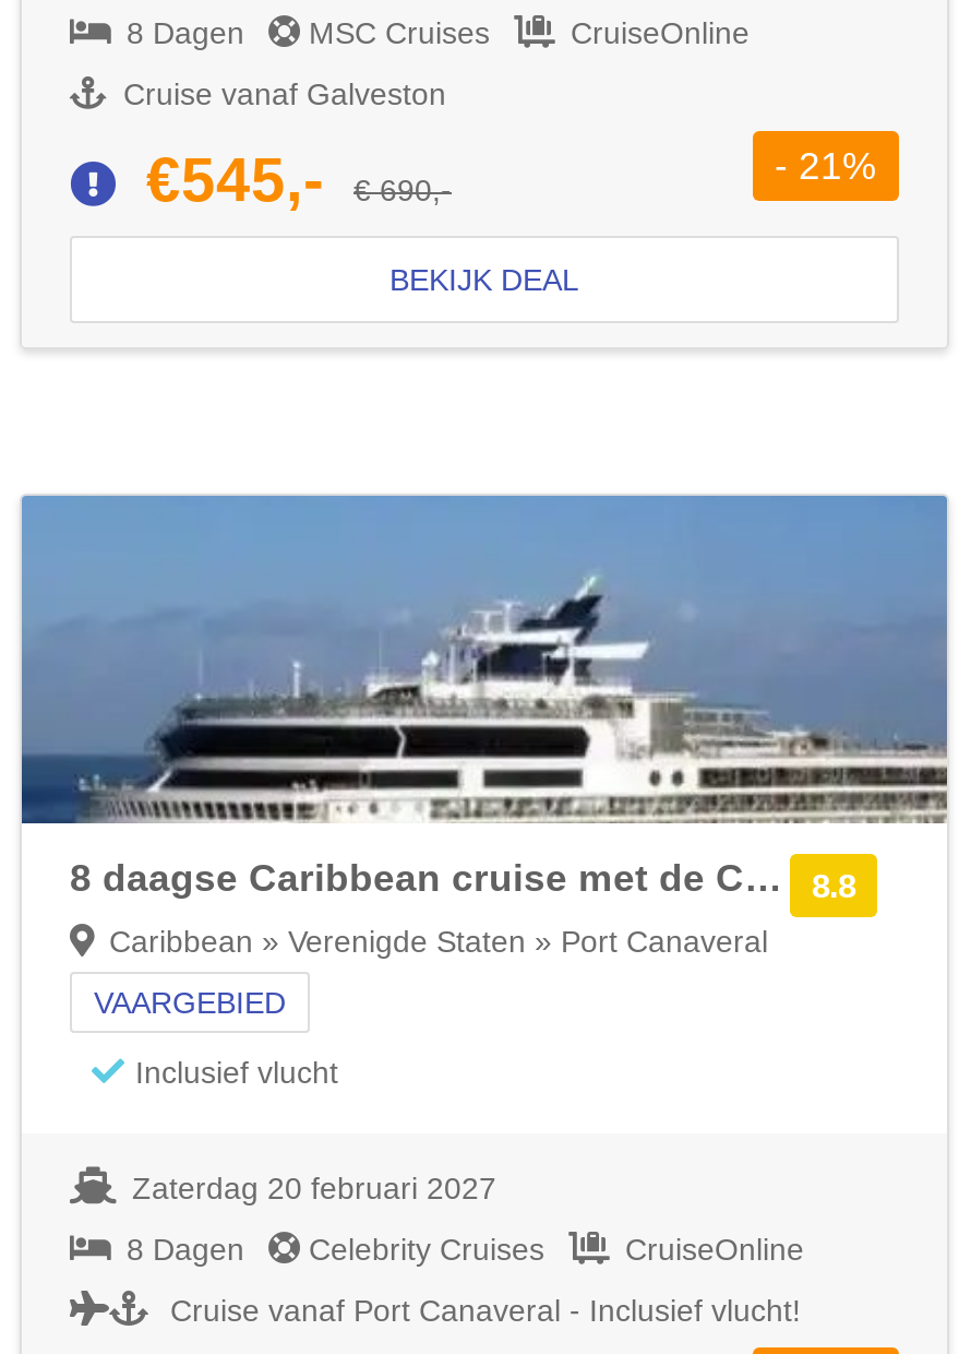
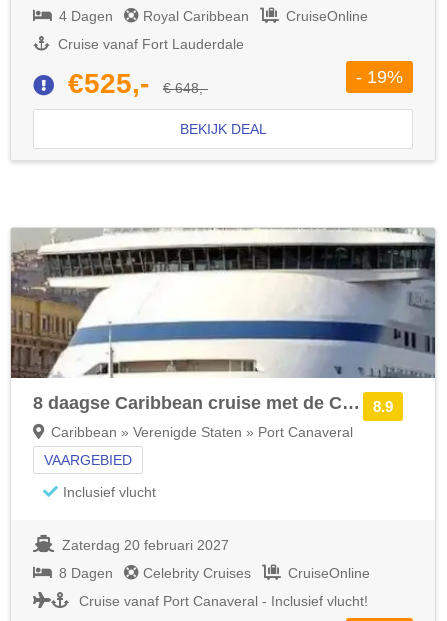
[127,16,490,51] 8 Dagen | MSC Cruises -> [59,8,248,24] 4 Dagen | Royal Caribbean
[123,77,446,112] Cruise vanaf Galveston -> [57,36,243,52] Cruise vanaf Fort Lauderdale
[146,147,452,214] €545,- | € 690,- -> [68,68,208,99] €525,- | € 648,-
[775,145,877,188] - 21% -> [356,67,403,87] - 19%
[20,494,949,905] [image] | 8.8 -> [10,227,436,415] [image] | 8.9

